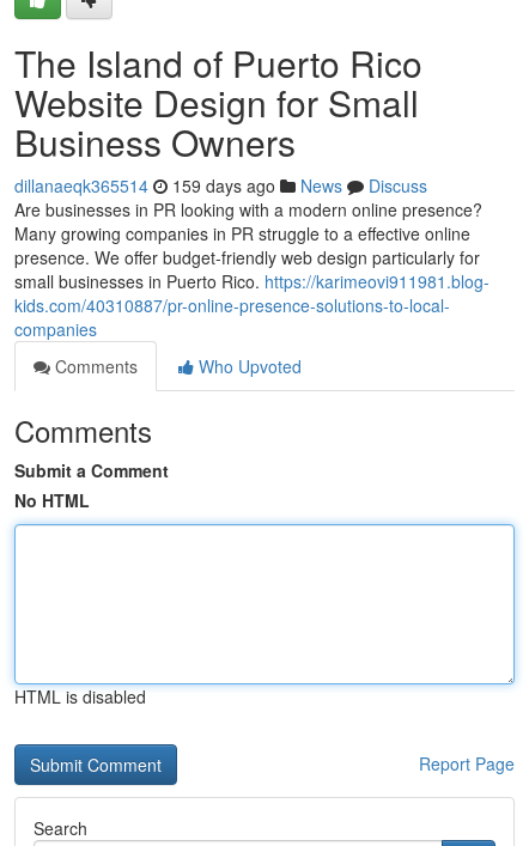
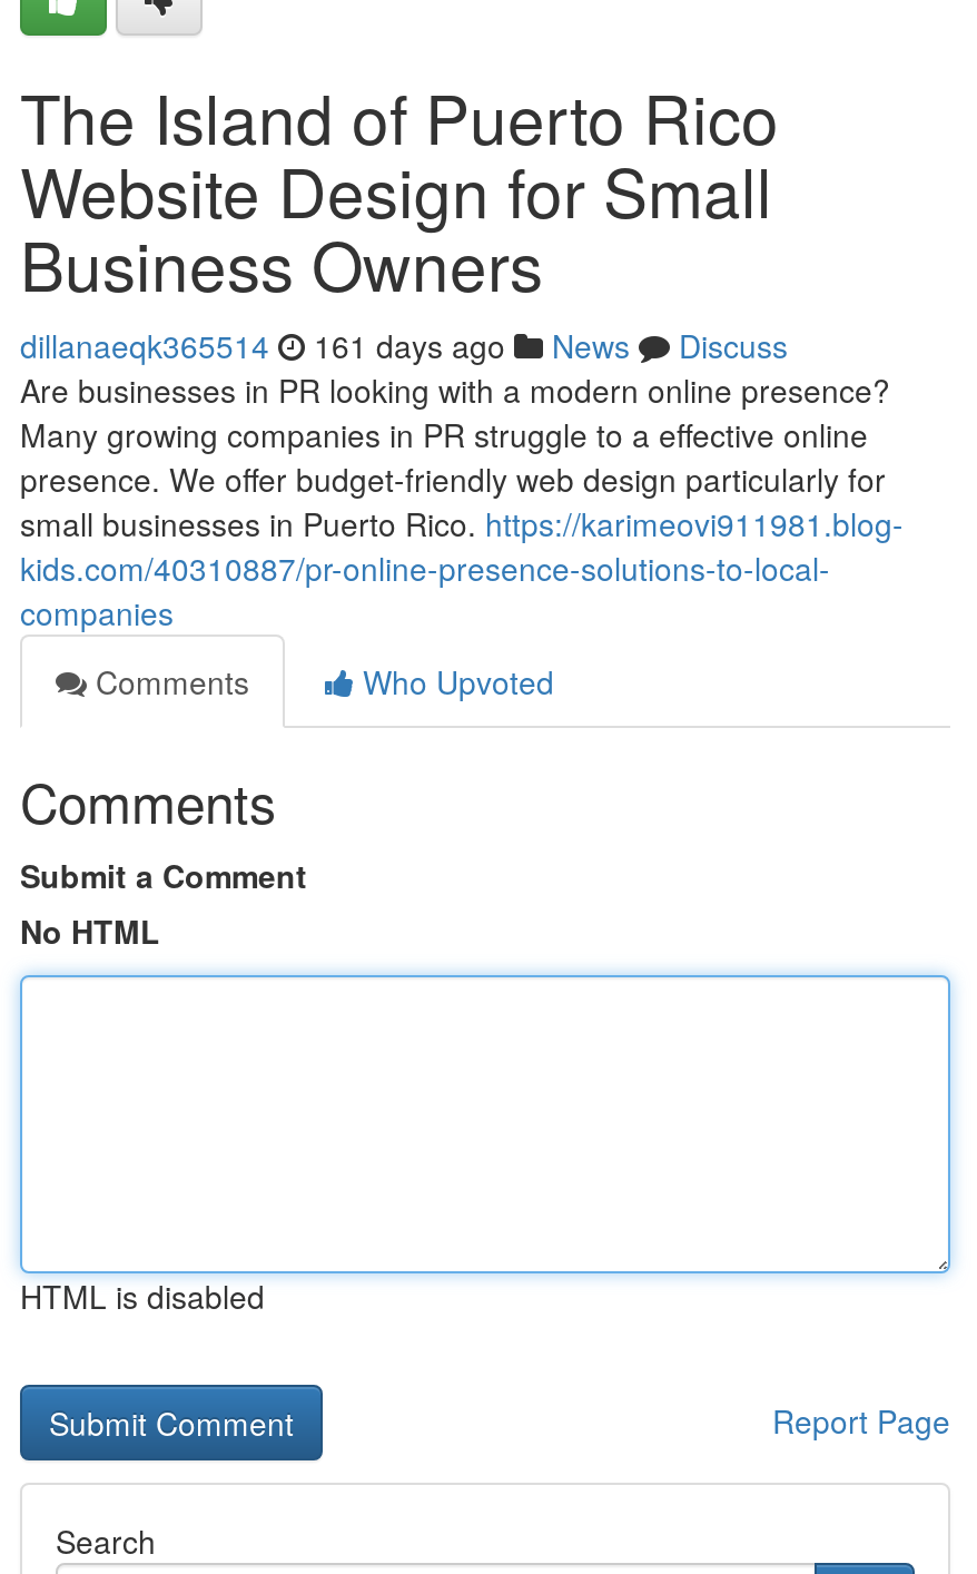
[14,174,427,197] dillanaeqk365514 159 days ago News Discuss -> [20,323,788,367] dillanaeqk365514 161 days ago News Discuss

